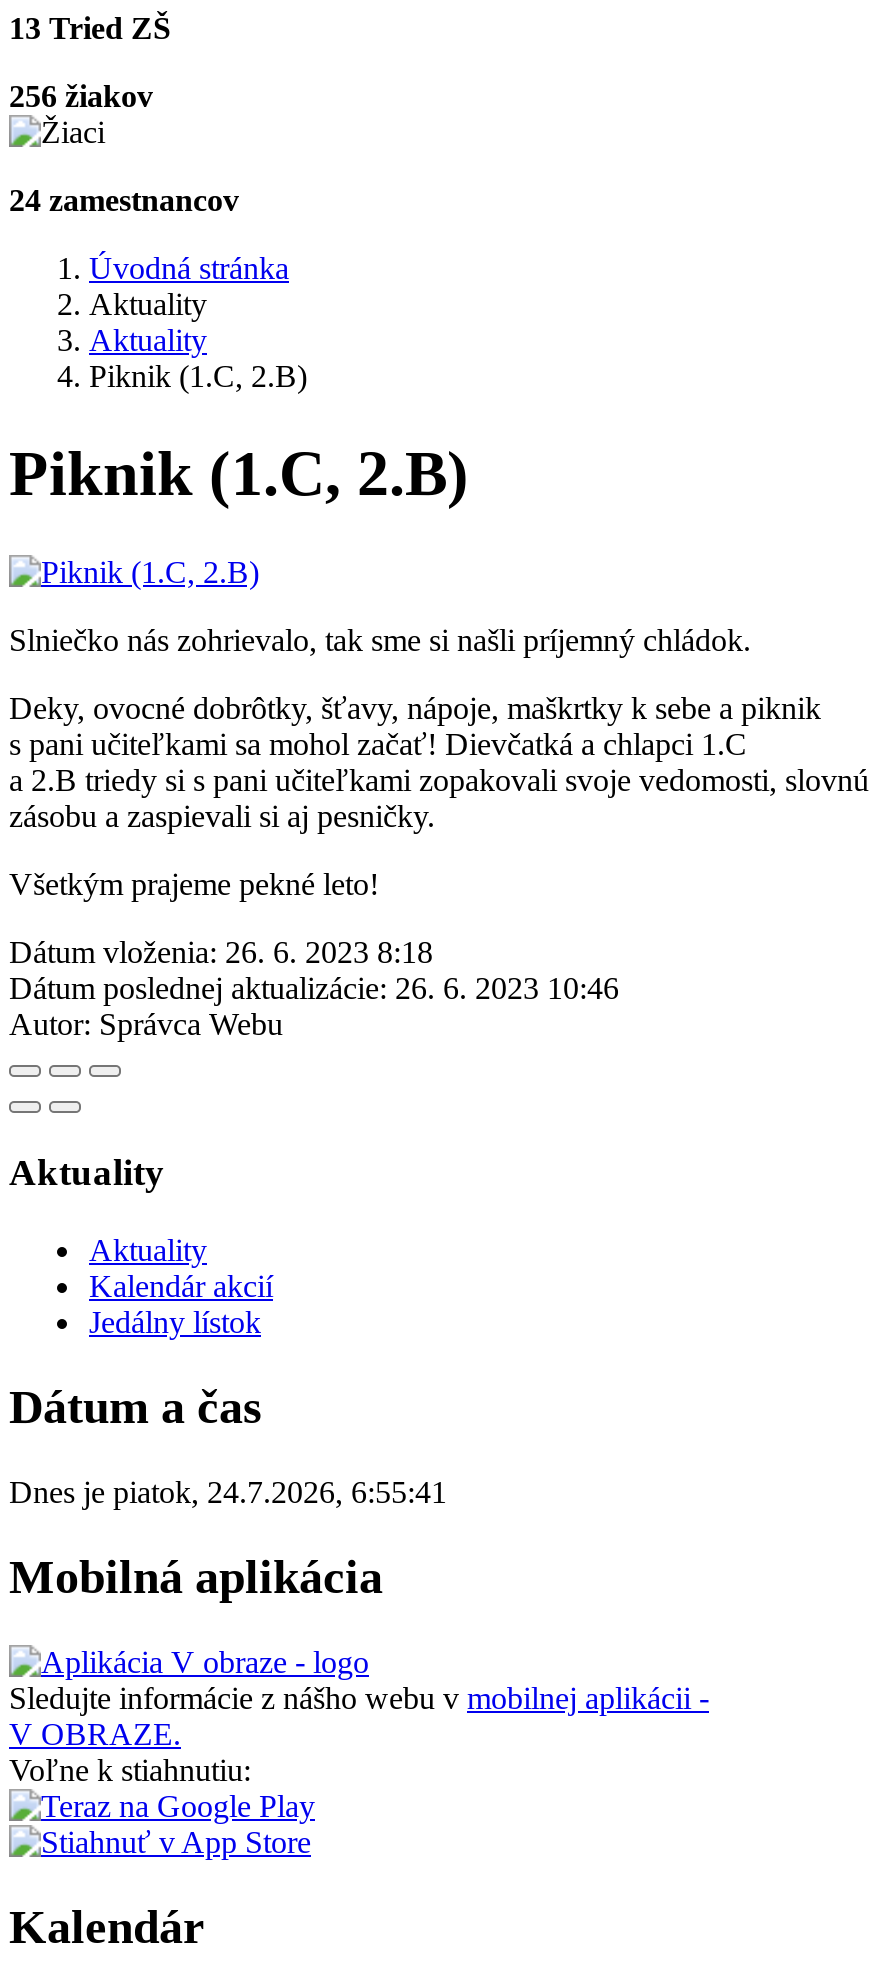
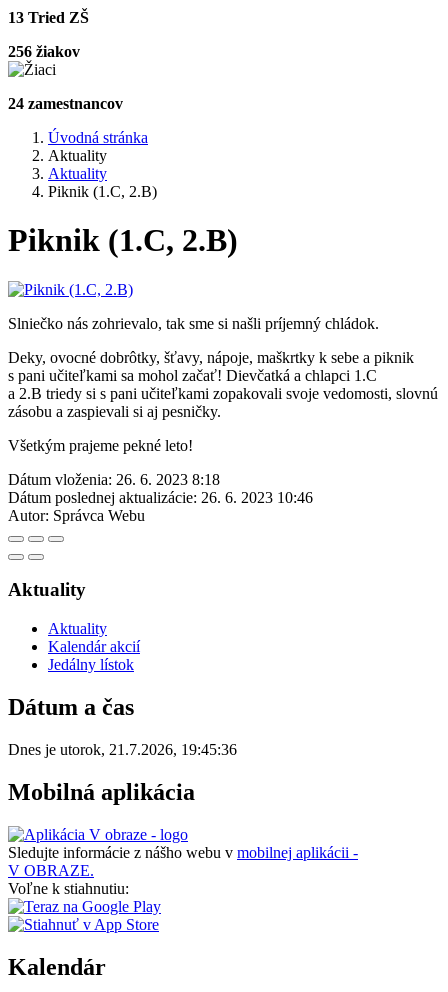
[9,1475,447,1509] Dnes je piatok, 24.7.2026, 6:55:41 -> [8,741,237,758] Dnes je utorok, 21.7.2026, 19:45:36

